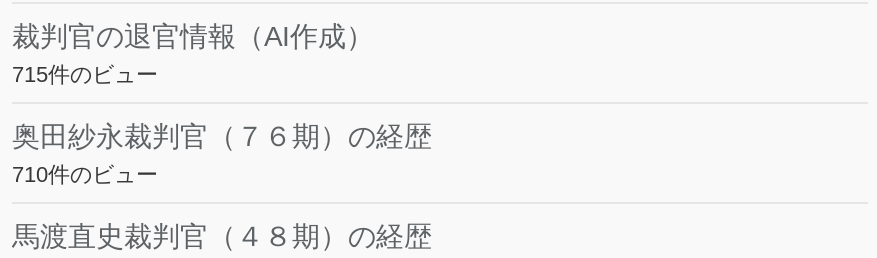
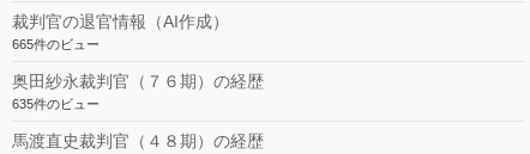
[12,62,158,86] 715件のビュー -> [12,37,100,51] 665件のビュー
[12,162,158,186] 710件のビュー -> [12,97,100,111] 635件のビュー

